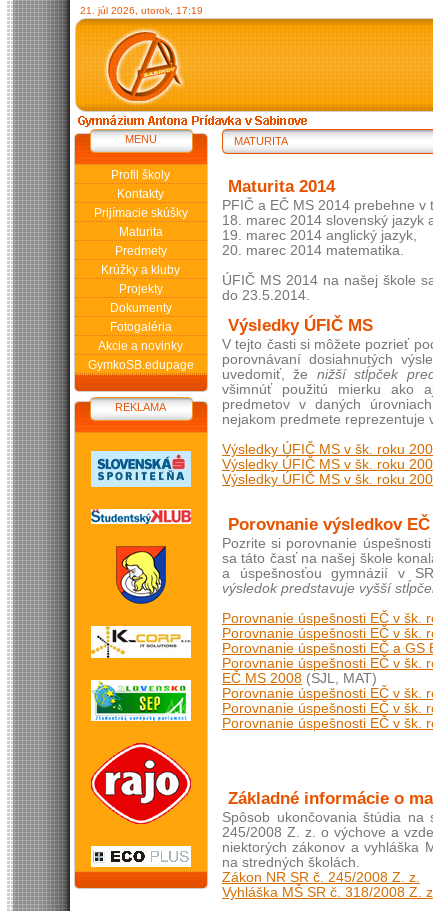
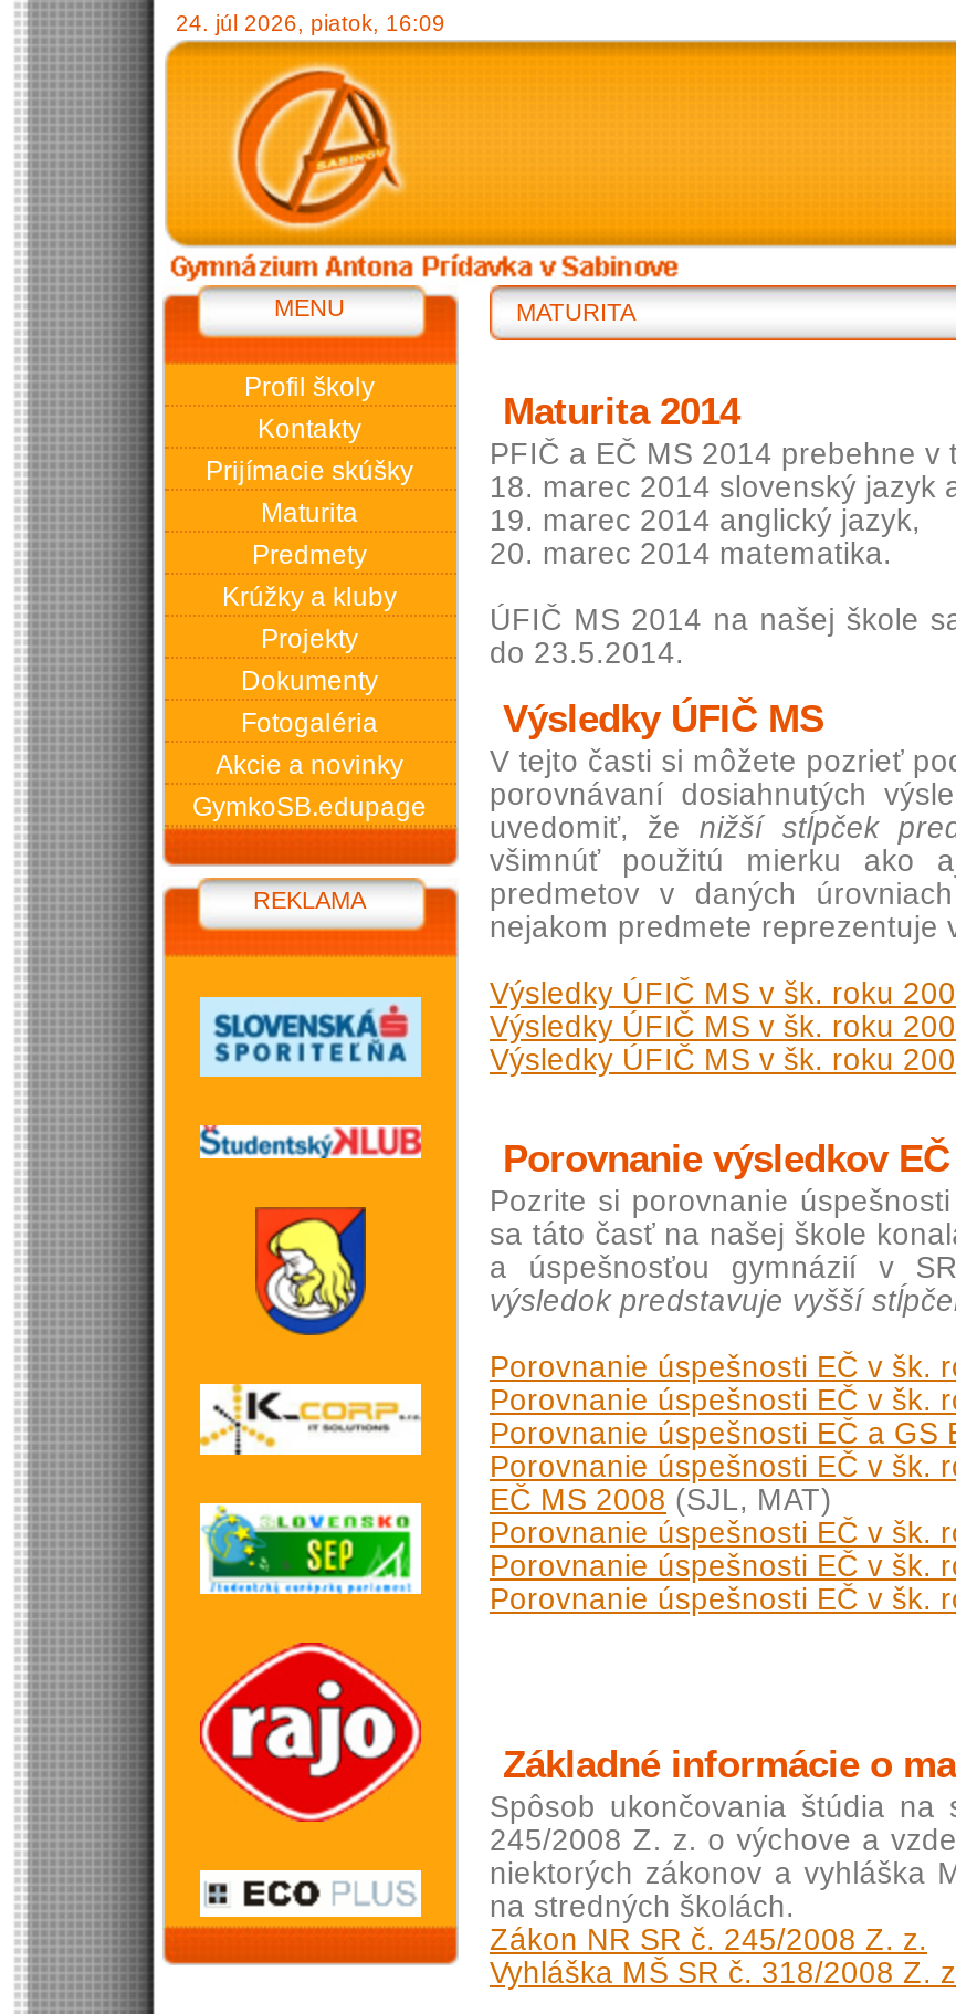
[80,5,203,16] 21. júl 2026, utorok, 17:19 -> [176,11,445,35] 24. júl 2026, piatok, 16:09

